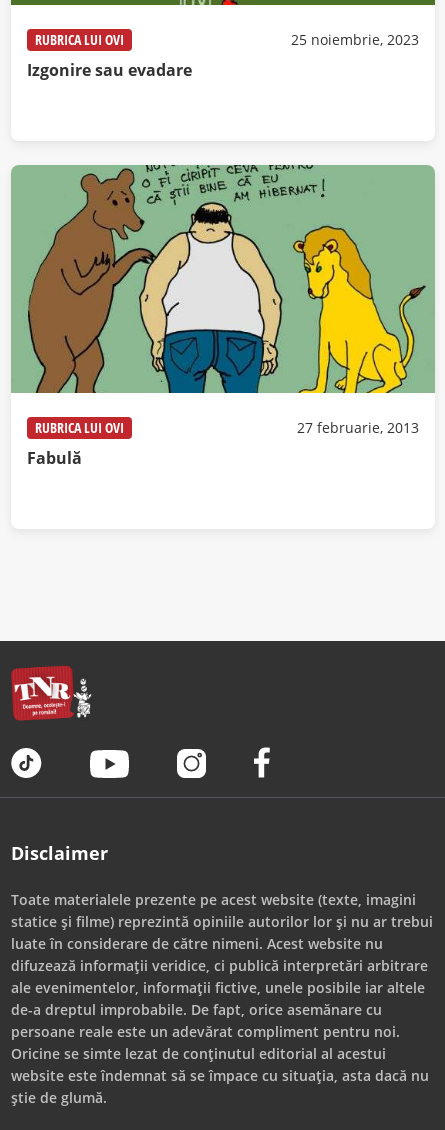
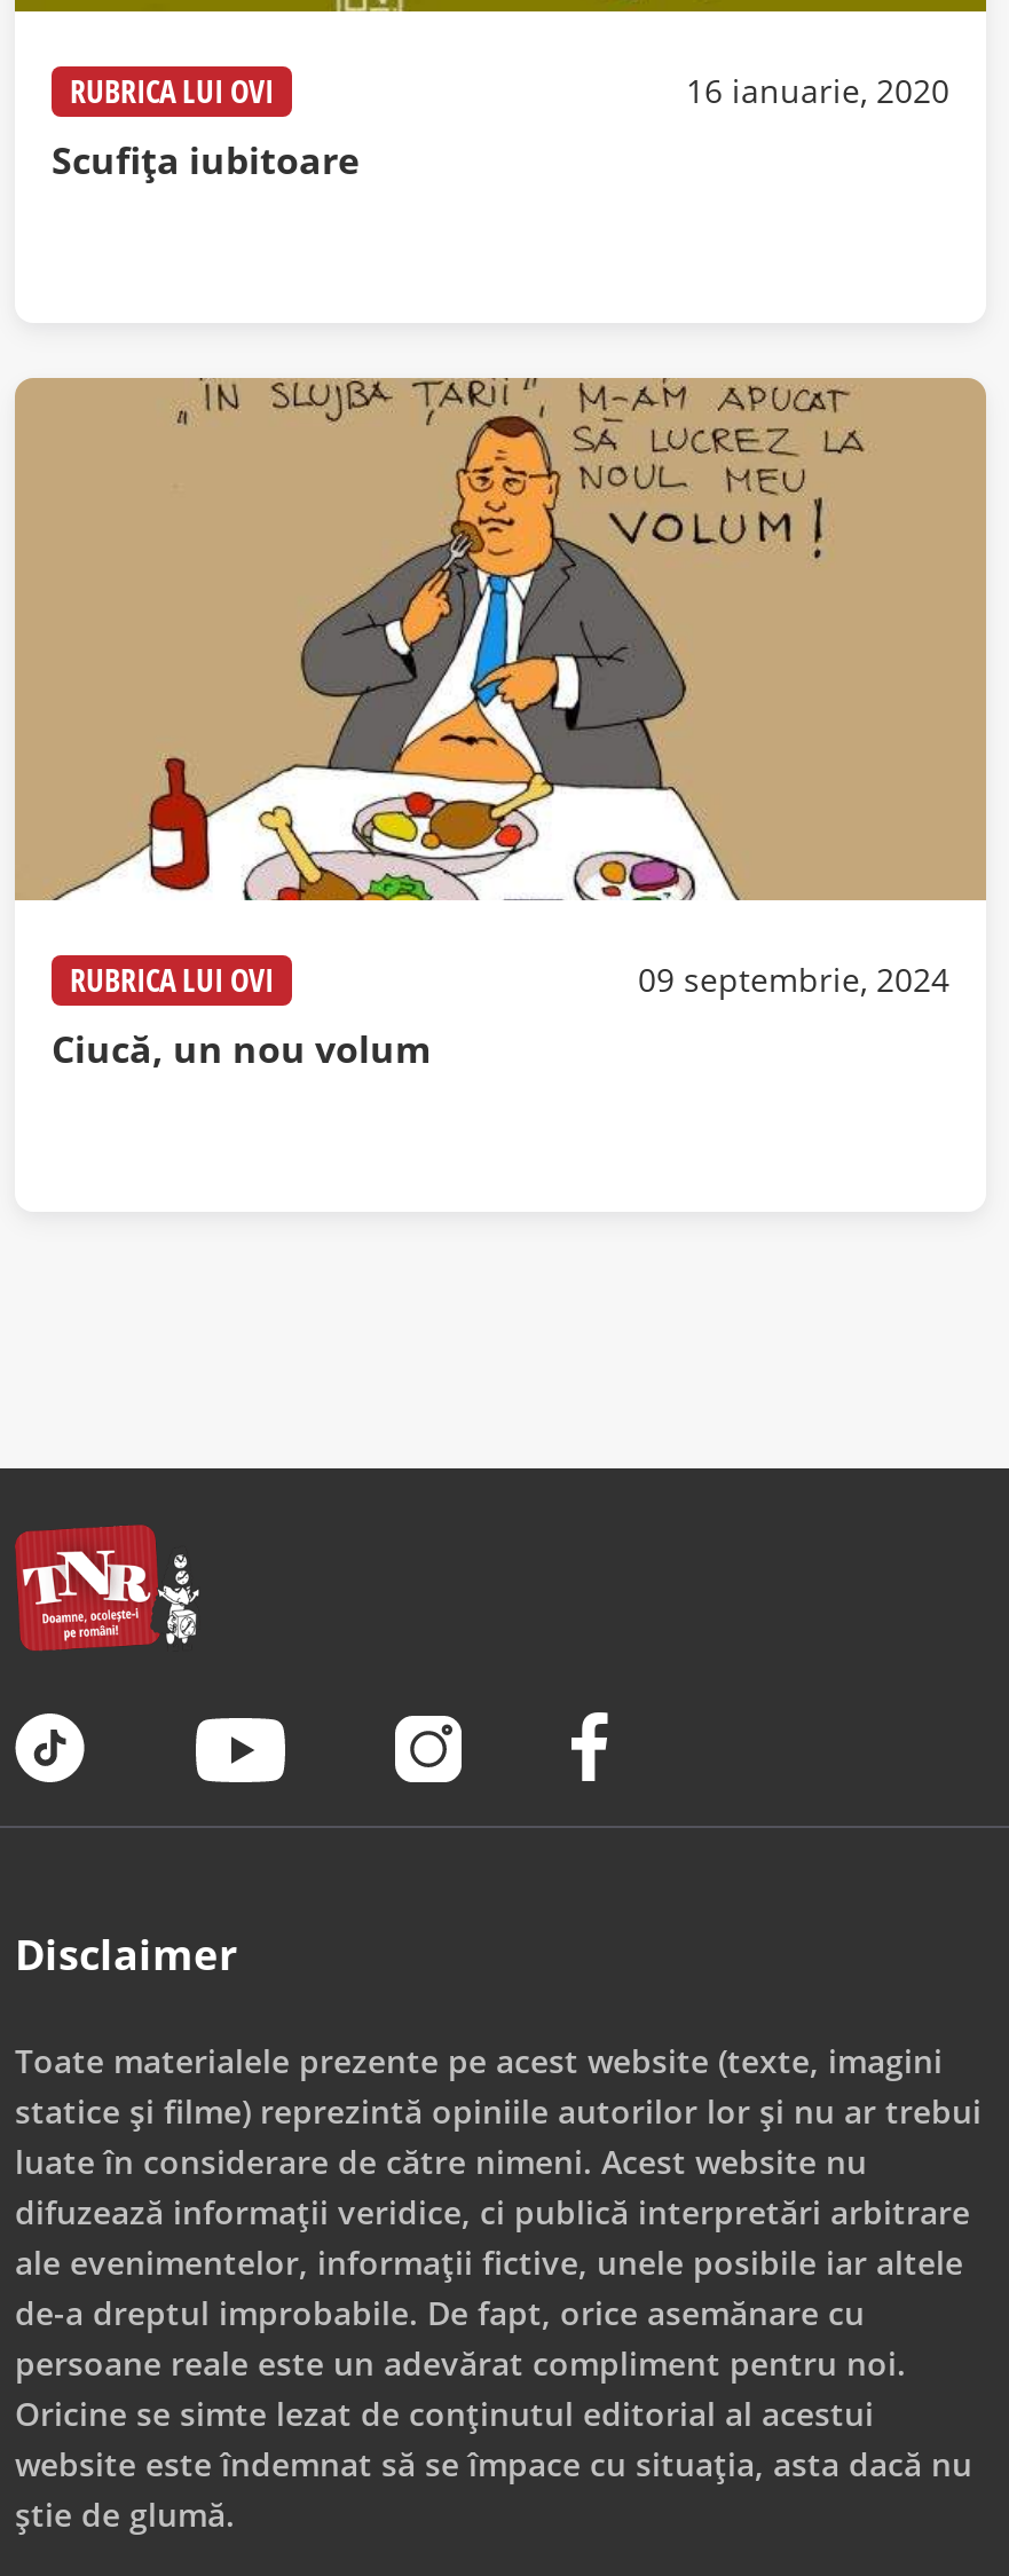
[291,30,419,49] 25 noiembrie, 2023 -> [686,70,949,113] 16 ianuarie, 2020
[27,59,192,81] Izgonire sau evadare -> [52,136,358,186] Scufița iubitoare
[11,164,435,437] [image] | 27 februarie, 2013 -> [15,376,986,1002] [image] | 09 septembrie, 2024
[27,447,82,469] Fabulă -> [52,1025,432,1075] Ciucă, un nou volum

